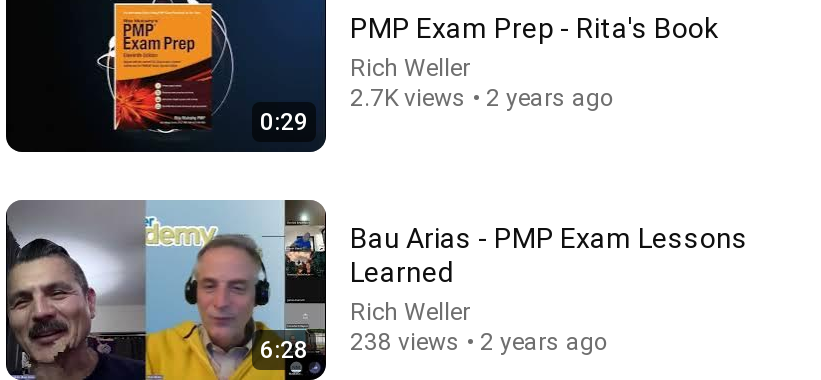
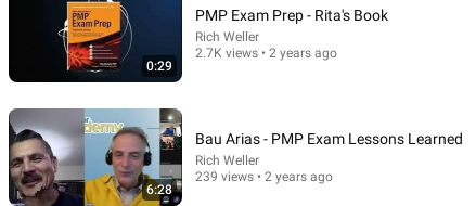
[350,328,608,356] 238 views • 2 years ago -> [195,169,333,184] 239 views • 2 years ago

